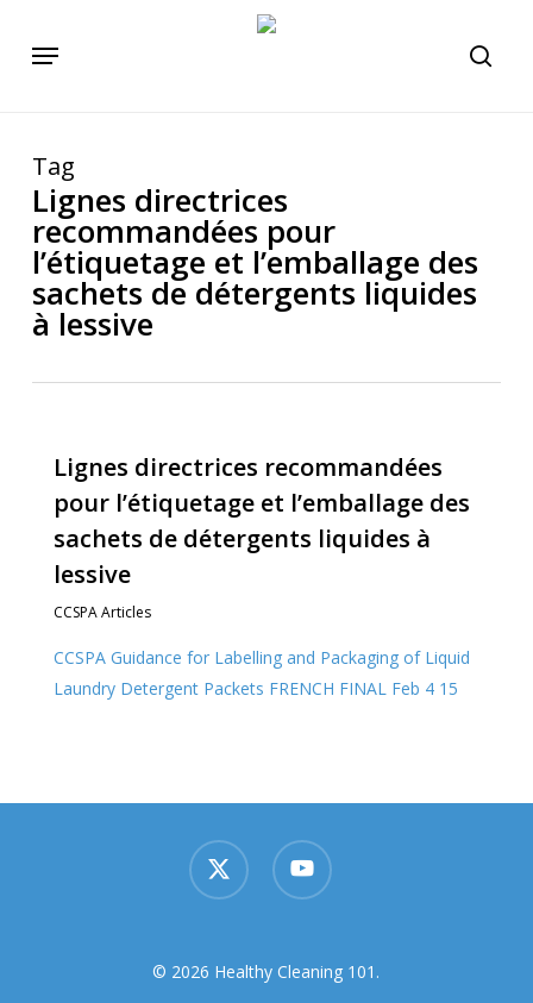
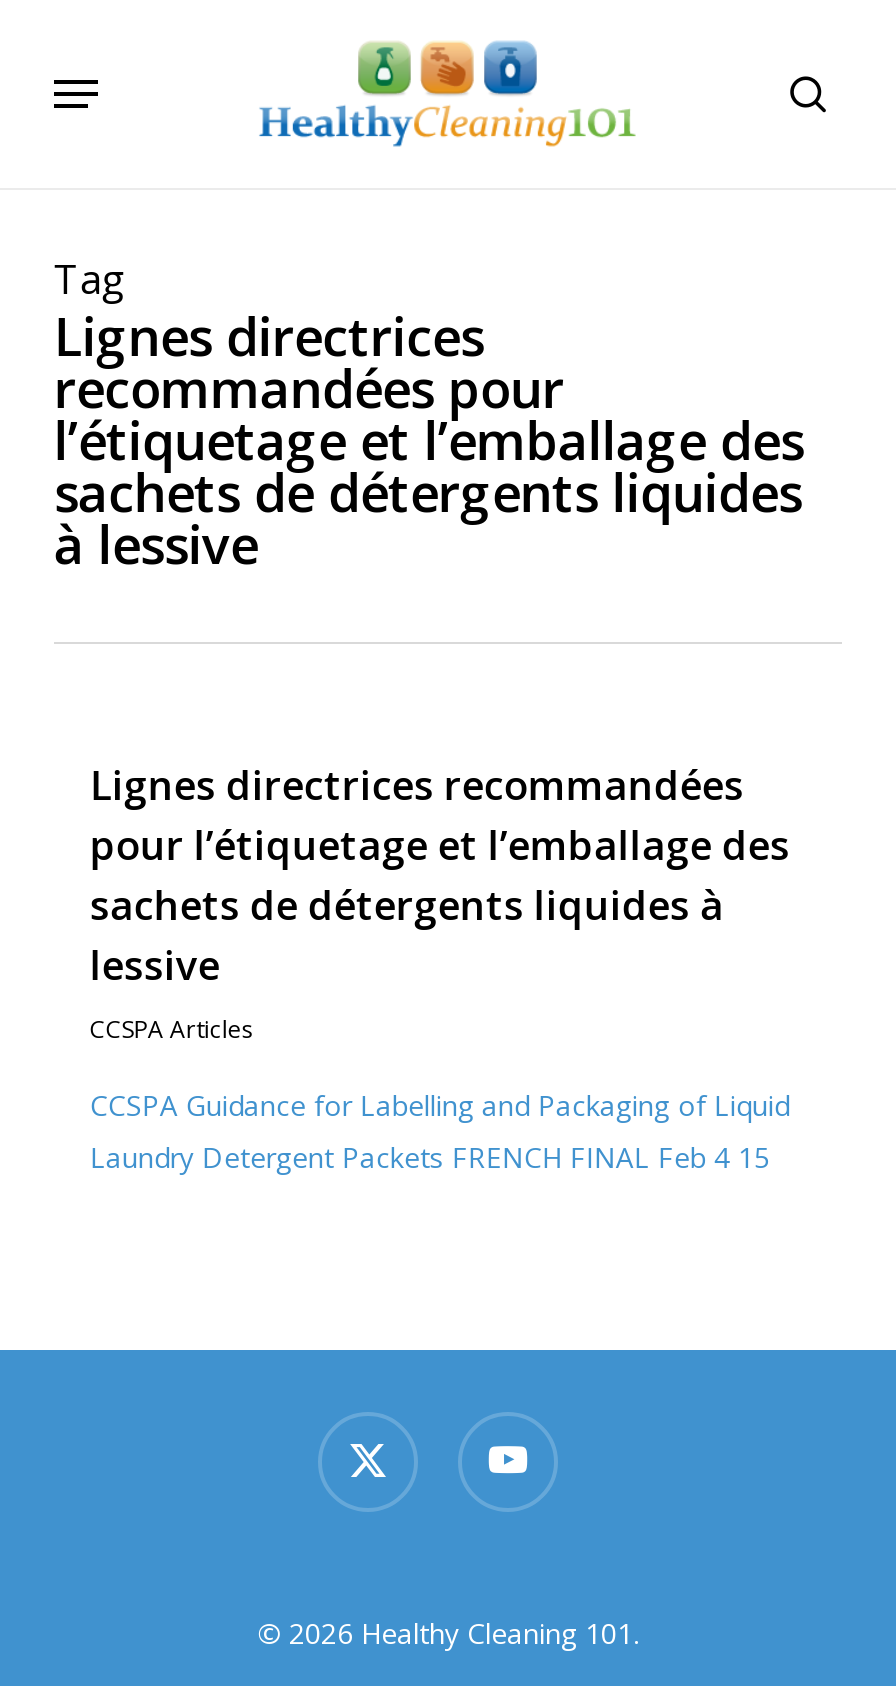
none -> [258,26,636,148] [image]

